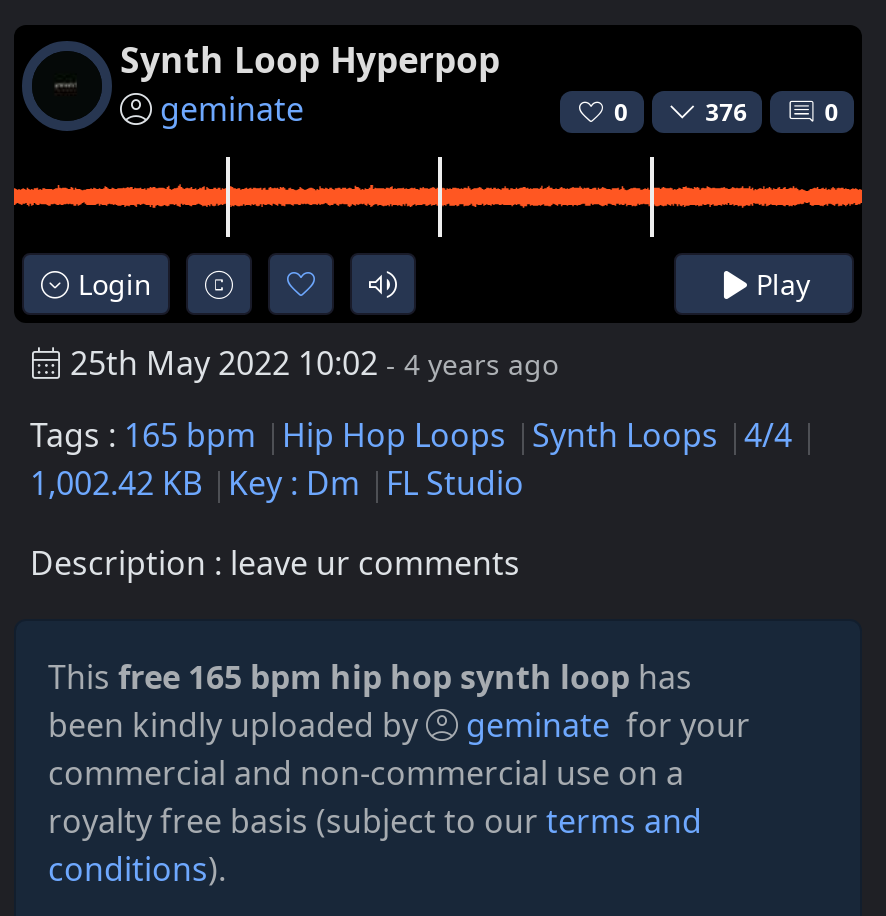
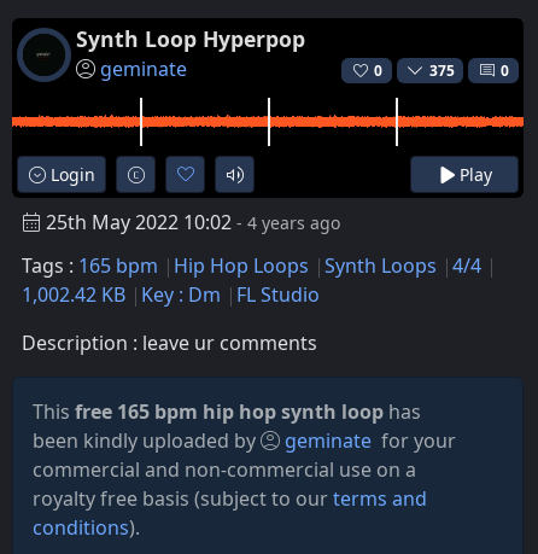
[705,95,747,129] 376 -> [429,60,454,81] 375

